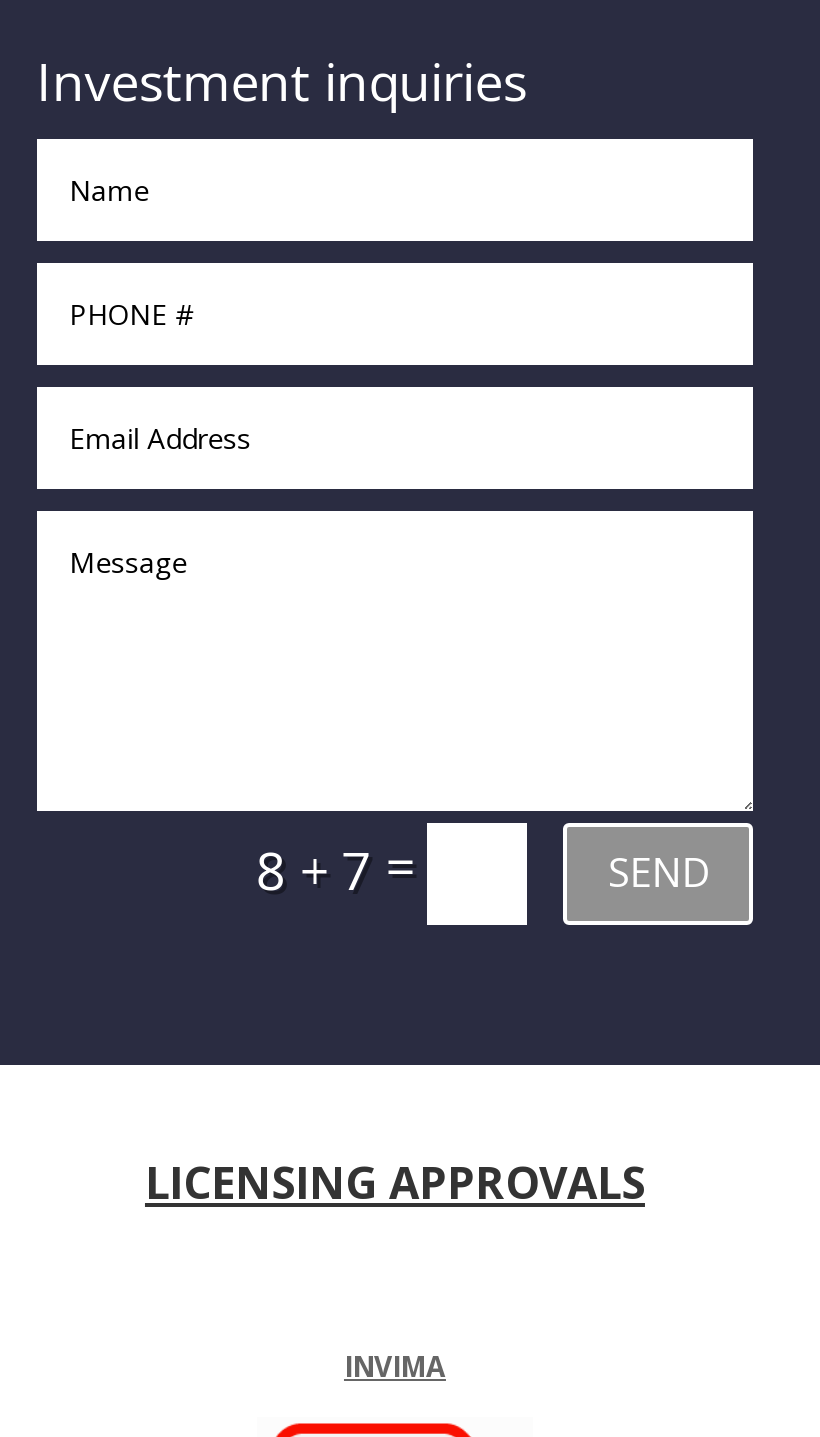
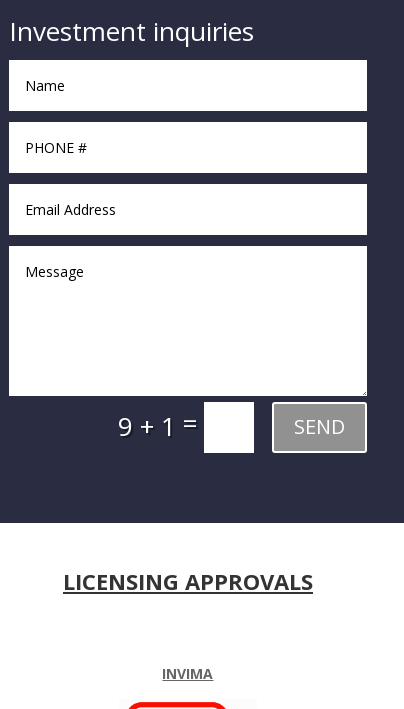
[255,828,427,906] 8 + 7 = -> [118,405,204,443] 9 + 1 =

